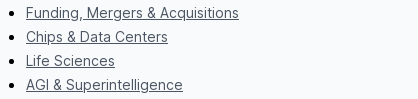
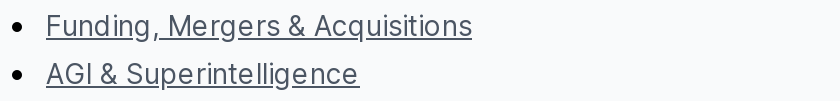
[26,28,168,69] Chips & Data Centers | Life Sciences -> none

